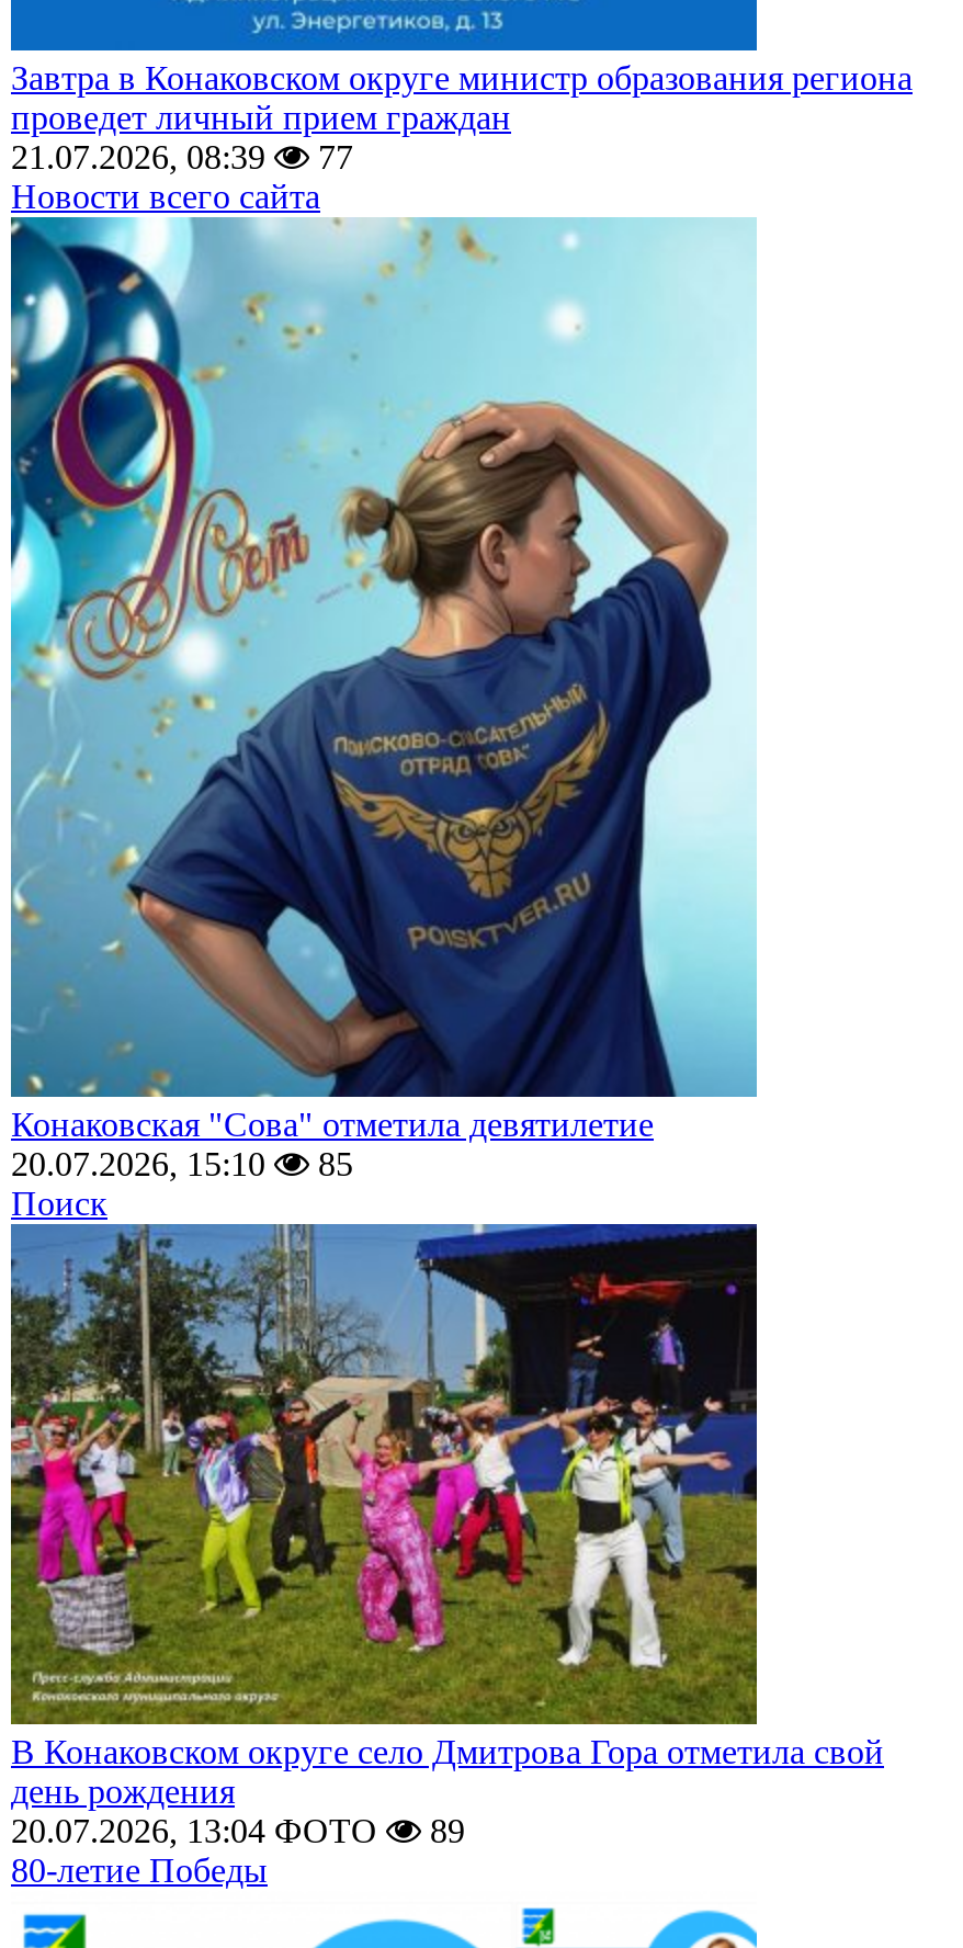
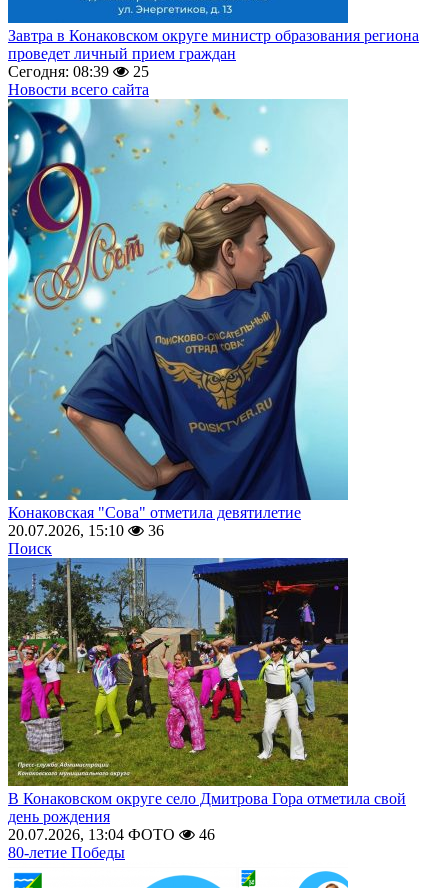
[11,138,353,175] 21.07.2026, 08:39 | 77 -> [8,63,149,80] Сегодня: 08:39 | 25
[11,1145,353,1182] 20.07.2026, 15:10 85 -> [8,522,164,539] 20.07.2026, 15:10 36
[11,1812,465,1849] 20.07.2026, 13:04 ФОТО 89 -> [8,826,215,843] 20.07.2026, 13:04 ФОТО 46

